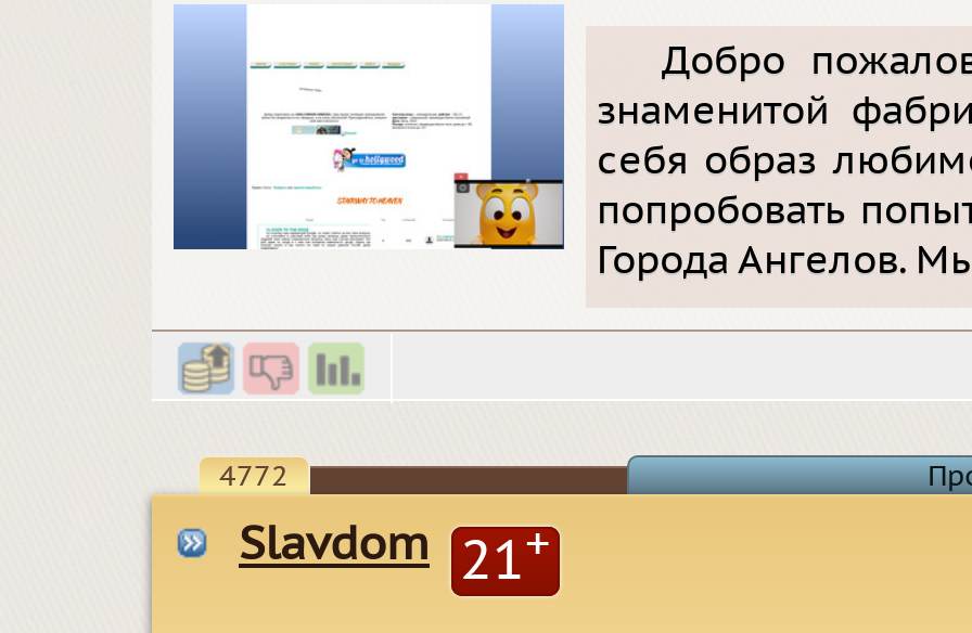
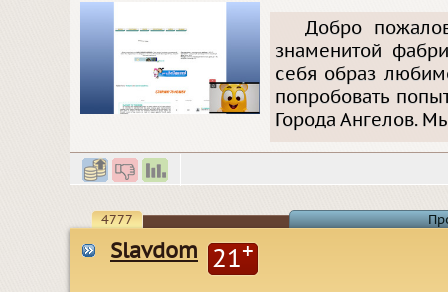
[219,459,289,494] 4772 -> [101,212,133,228] 4777

